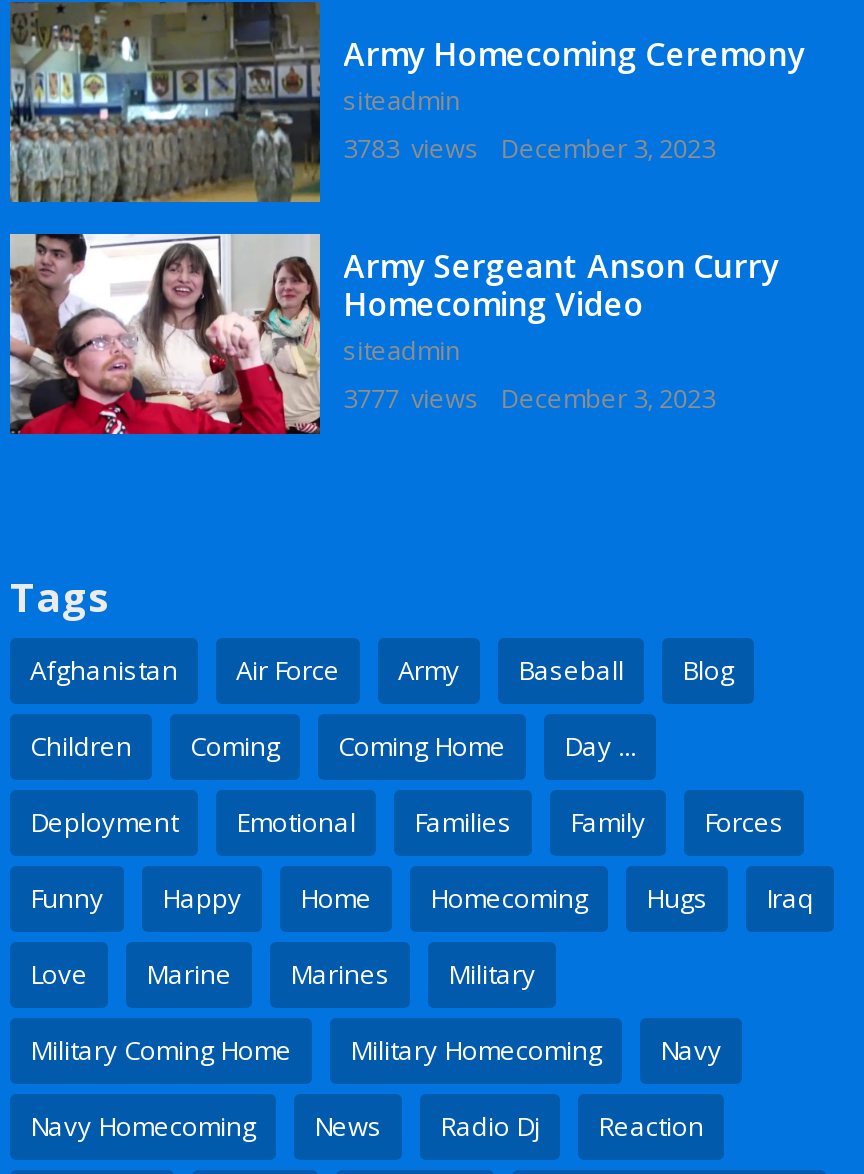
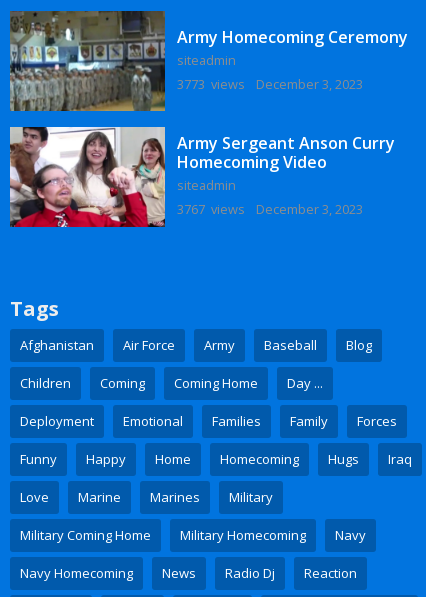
[343,130,715,166] 3783 views December 3, 2023 -> [177,75,363,93] 3773 views December 3, 2023
[343,381,715,417] 3777 views December 3, 2023 -> [177,200,363,218] 3767 views December 3, 2023

